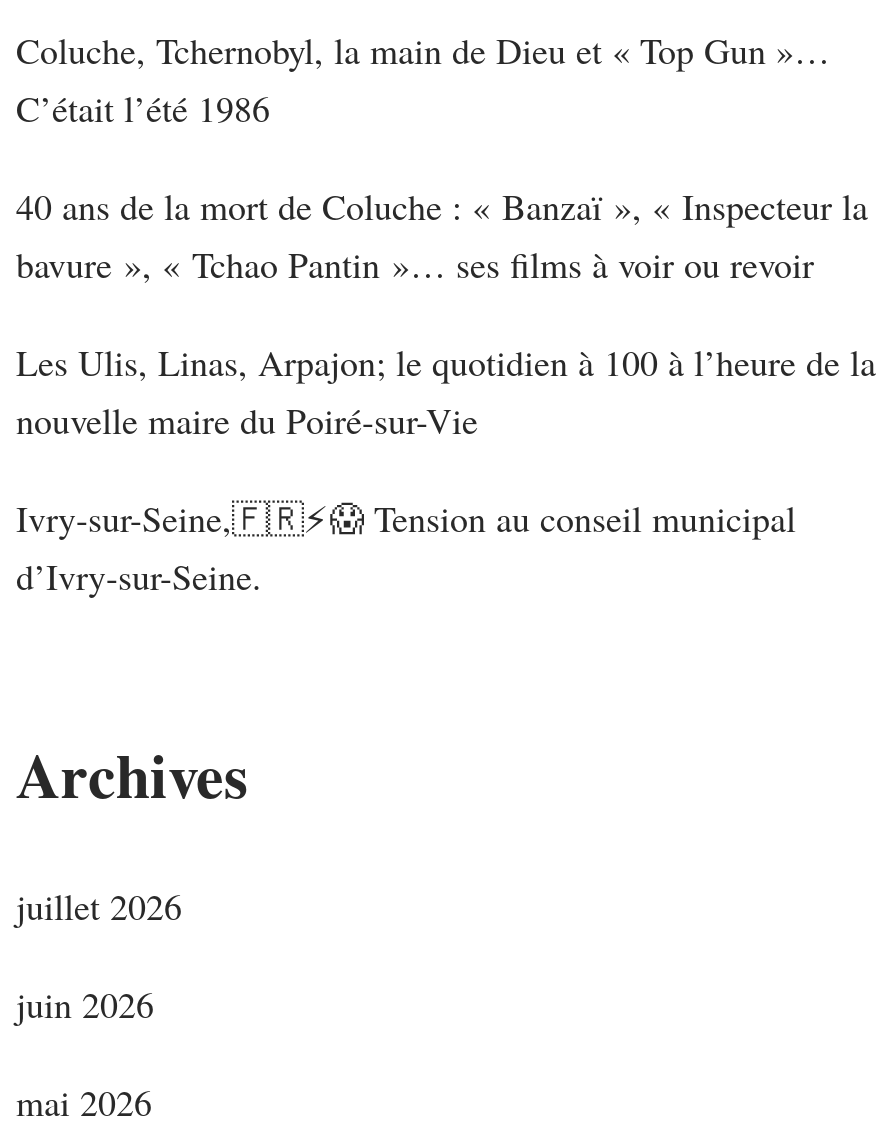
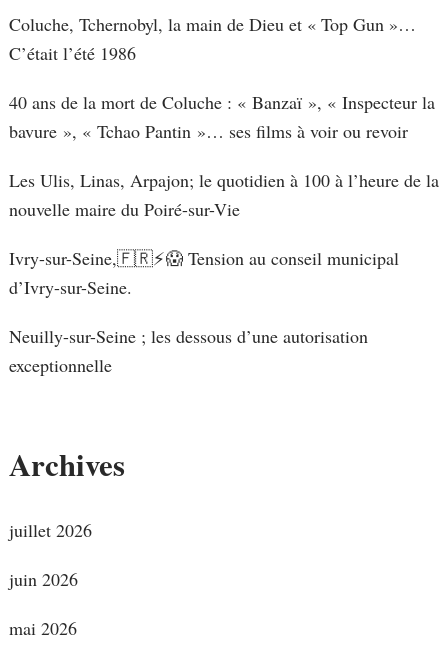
none -> [9,324,368,377] Neuilly-sur-Seine ; les dessous d’une autorisation | exceptionnelle

